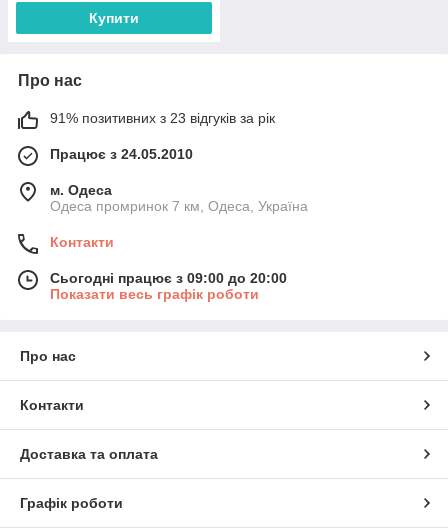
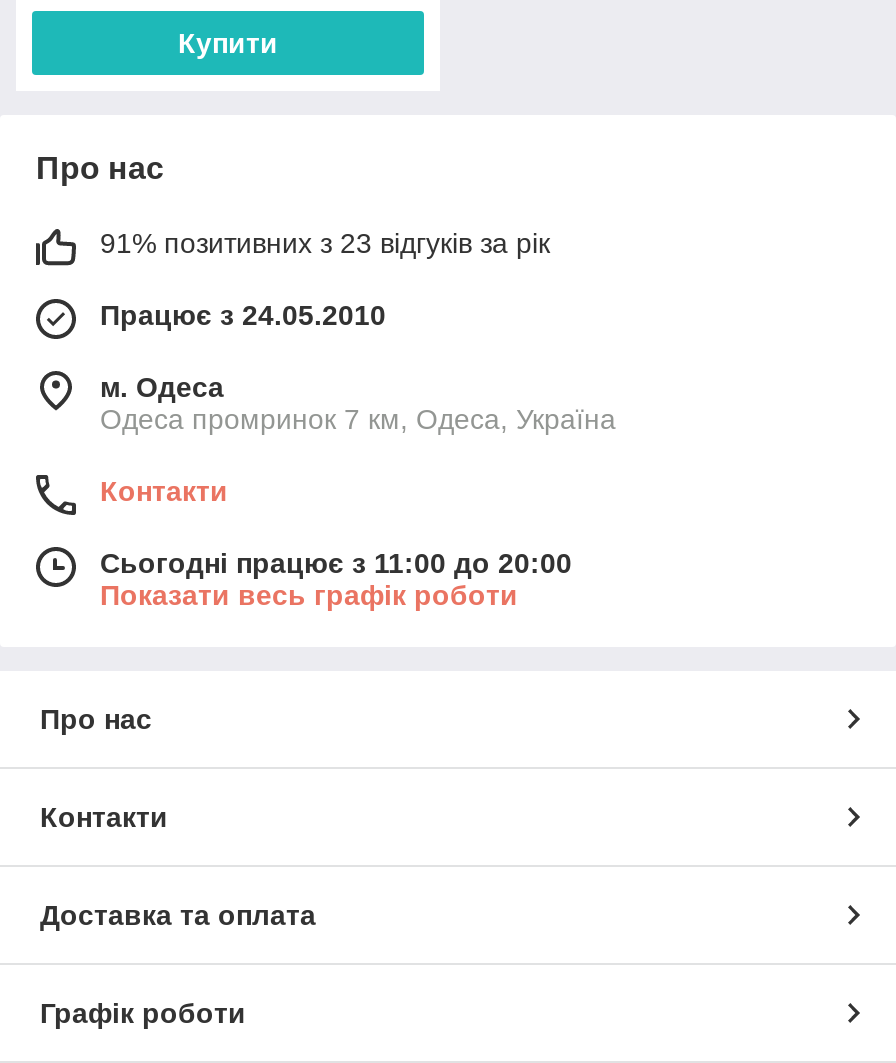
[50,270,287,286] Сьогодні працює з 09:00 до 20:00 -> [100,546,572,578] Сьогодні працює з 11:00 до 20:00

